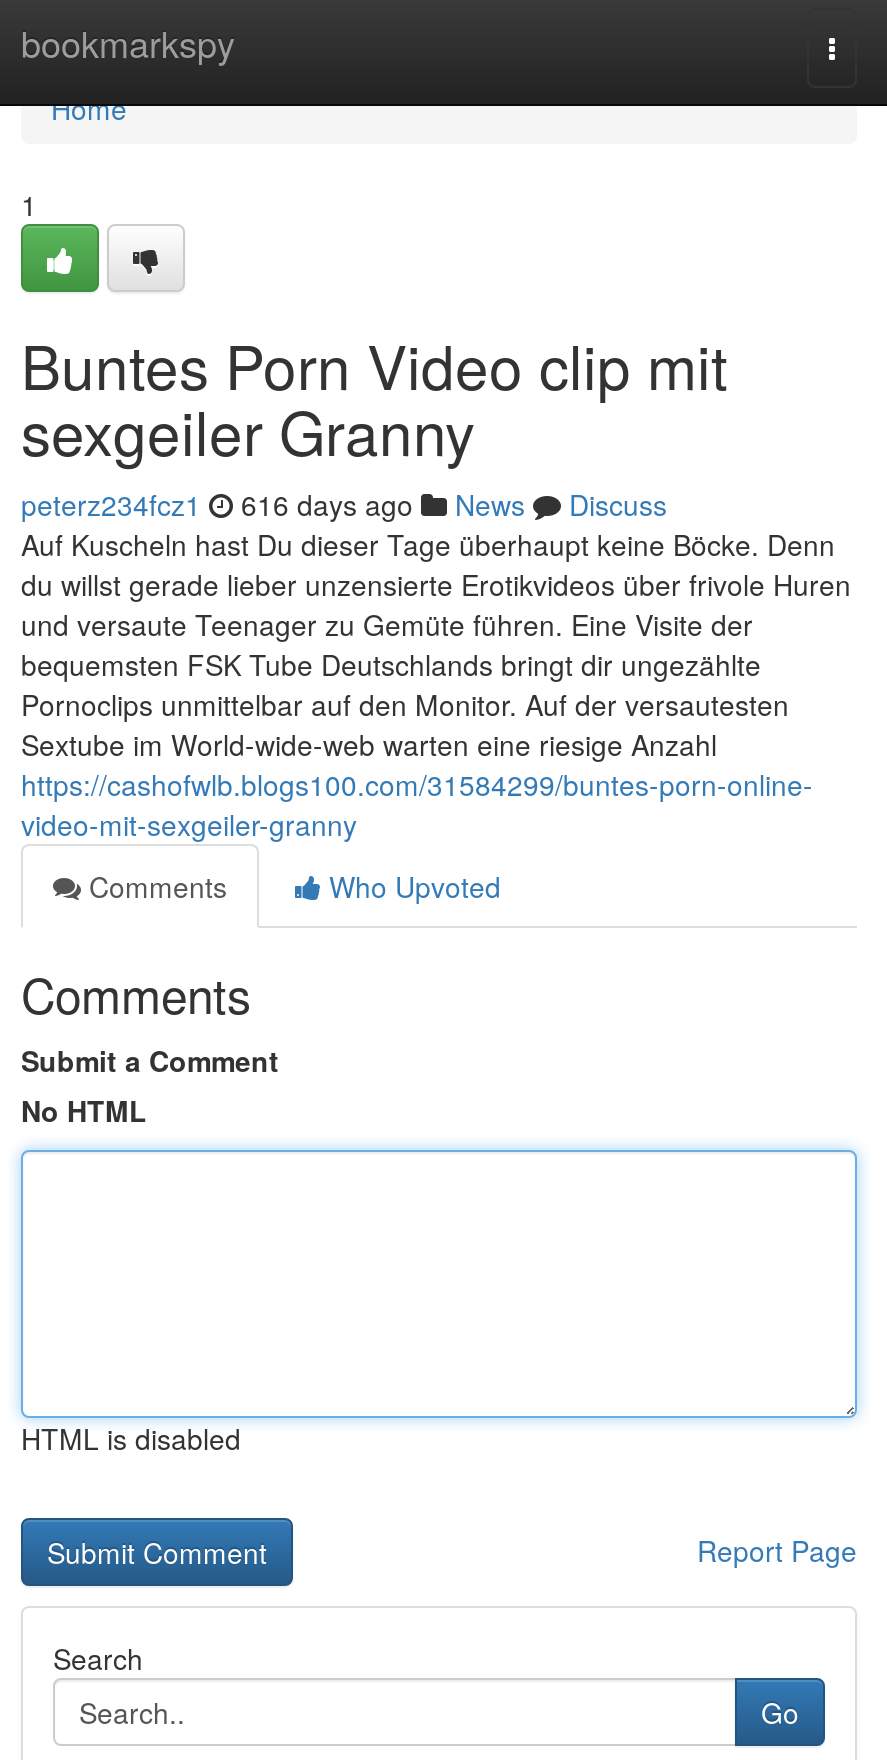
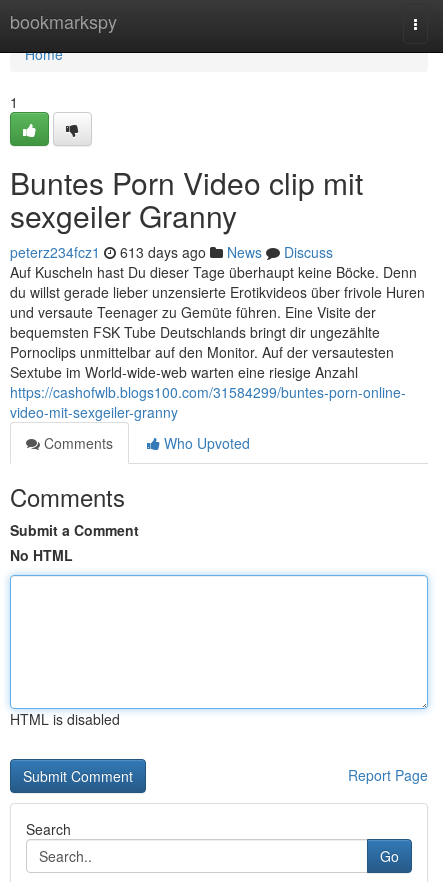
[21,484,667,524] peterz234fcz1 616 days ago News Discuss -> [10,242,333,262] peterz234fcz1 613 days ago News Discuss

